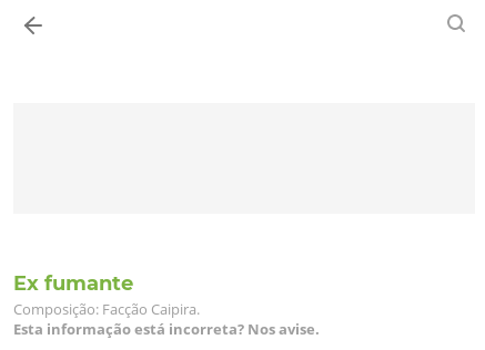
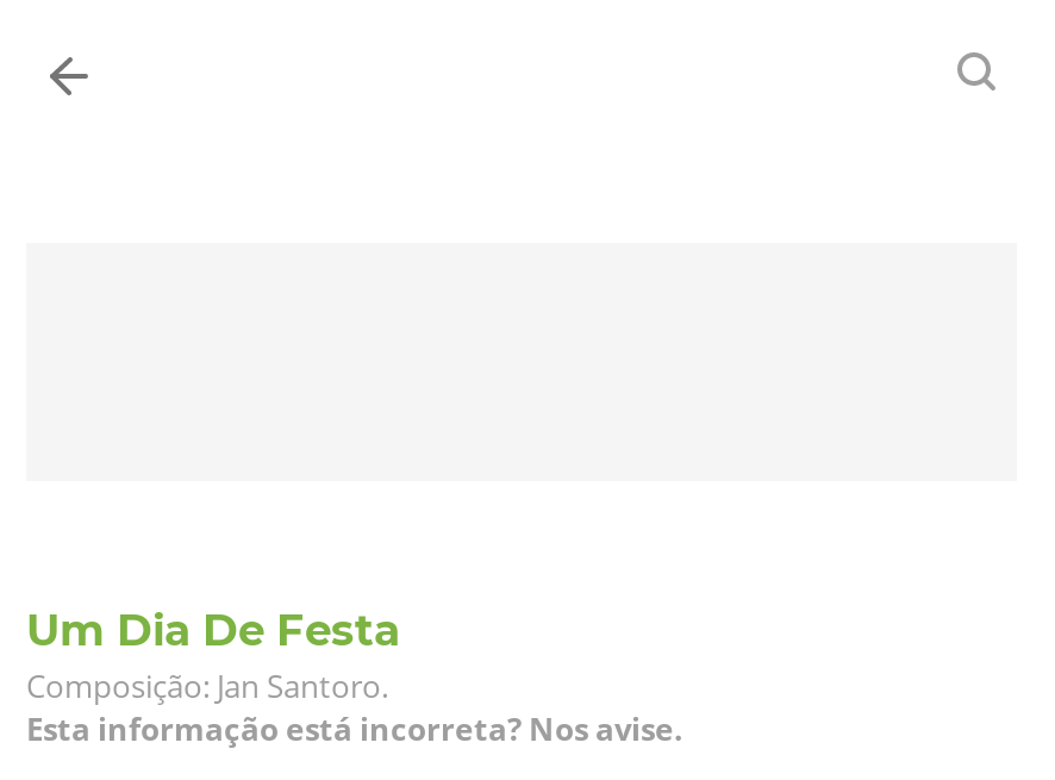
[13,271,200,319] Ex fumante | Composição: Facção Caipira. -> [26,605,400,707] Um Dia De Festa | Composição: Jan Santoro.

